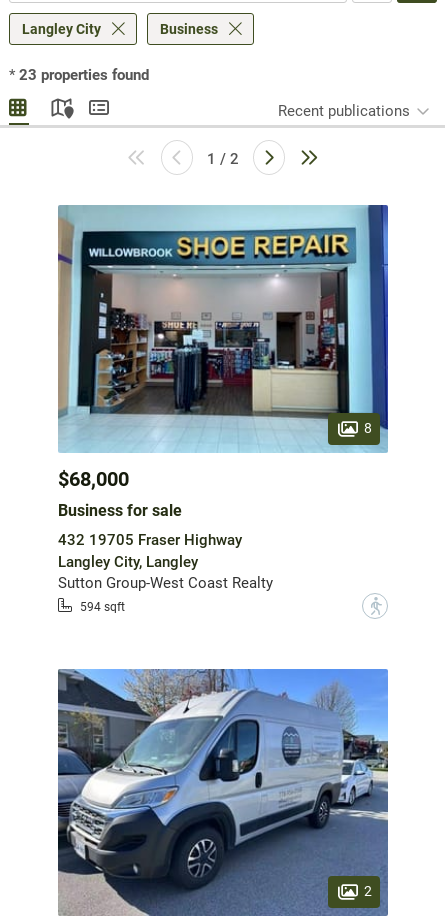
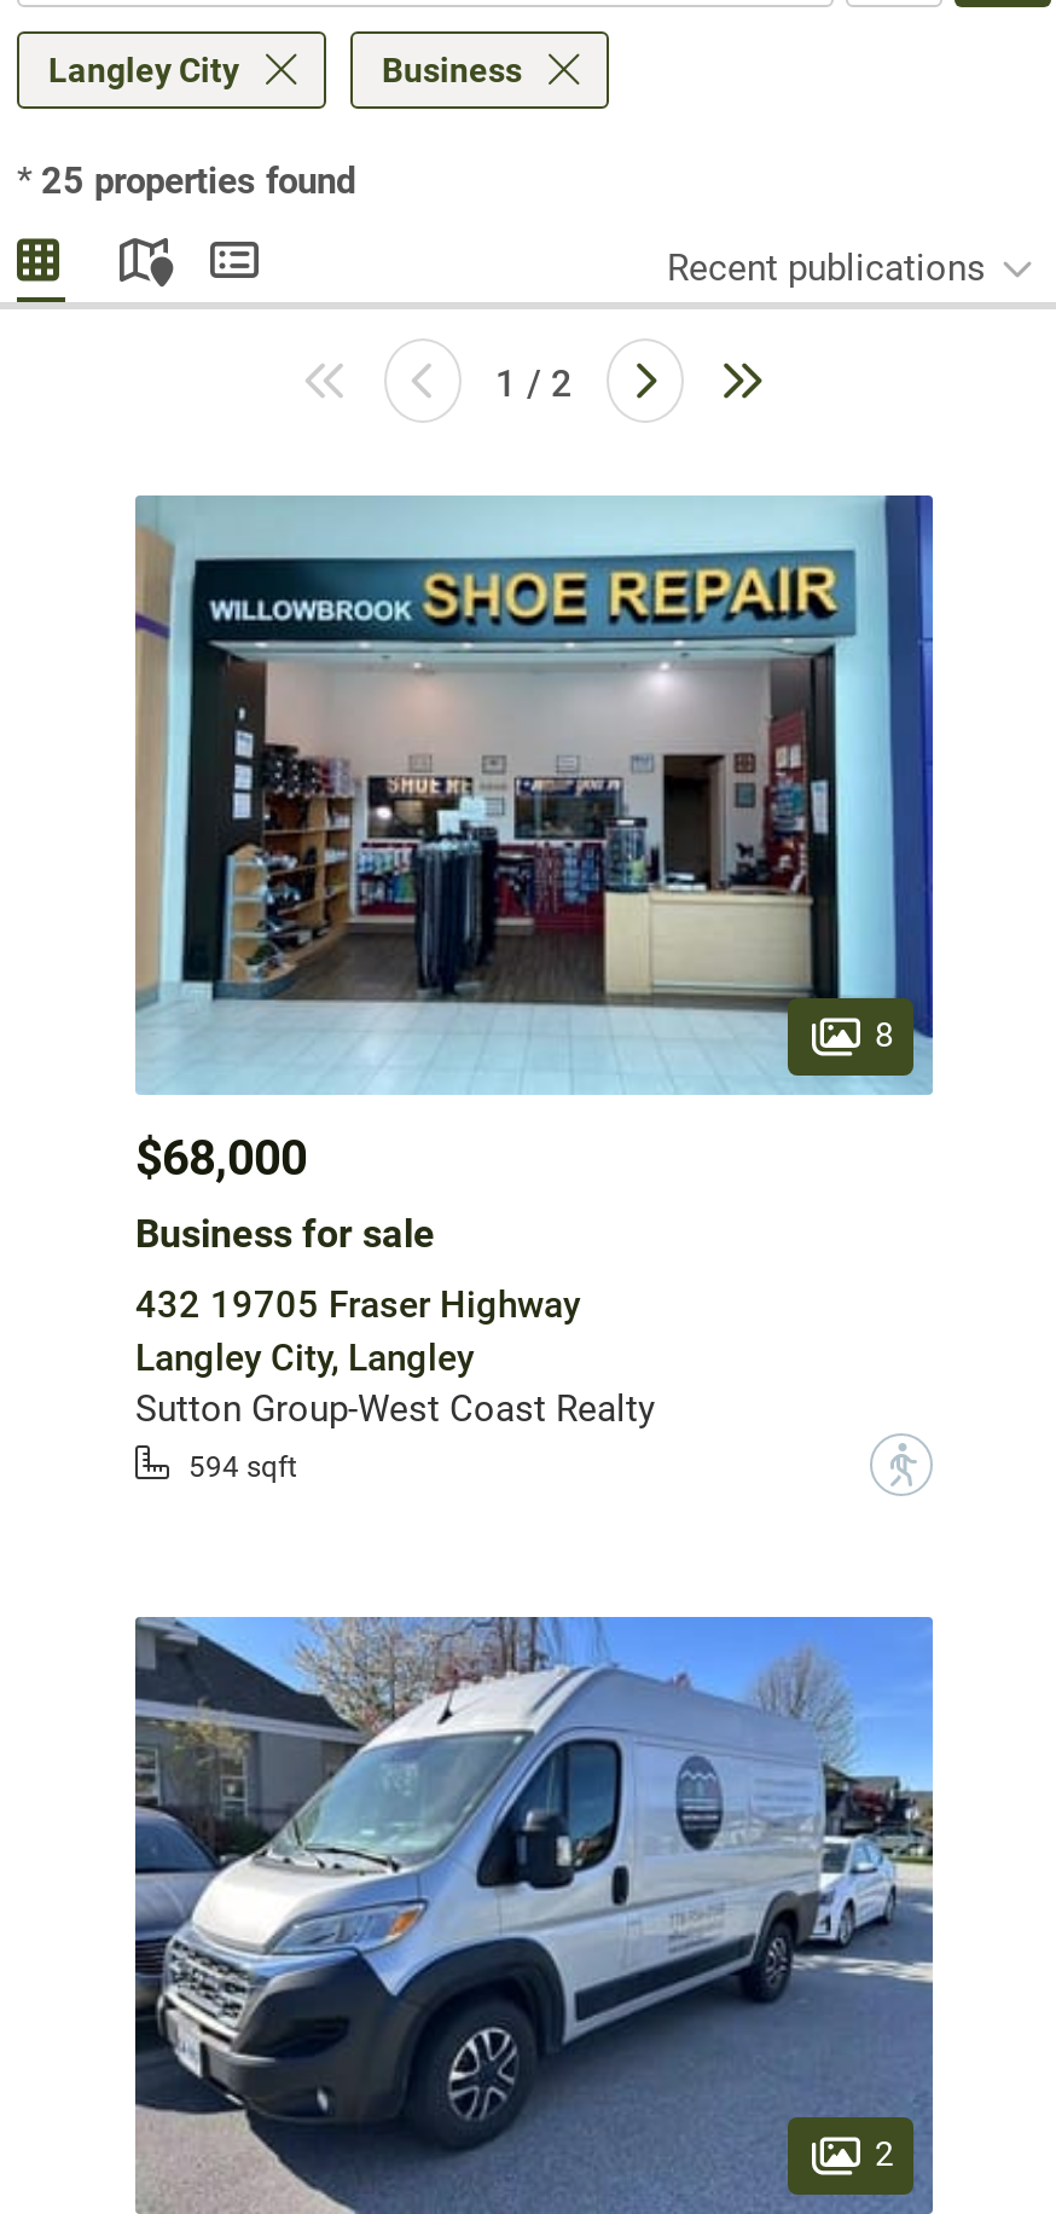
[9,66,149,84] * 23 properties found -> [17,160,355,203] * 25 properties found

